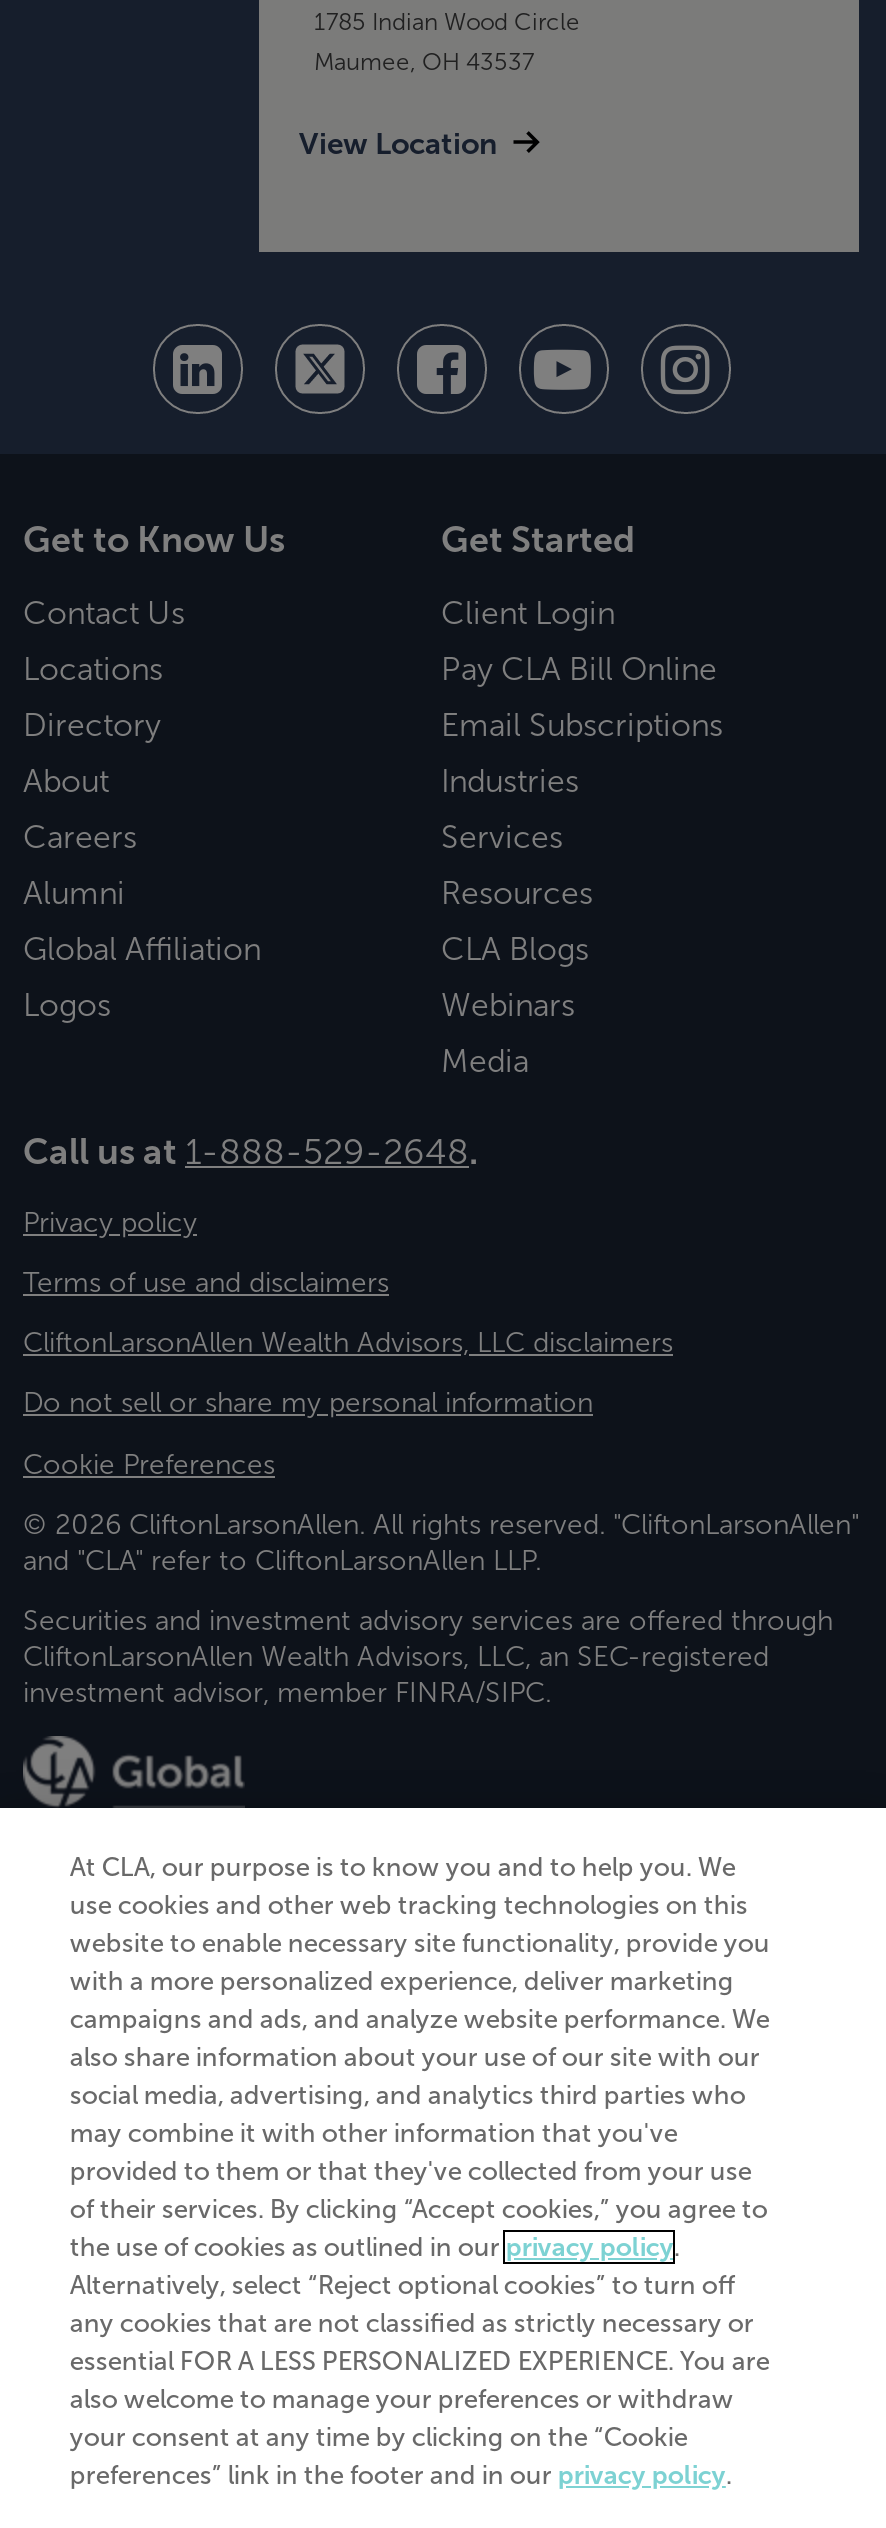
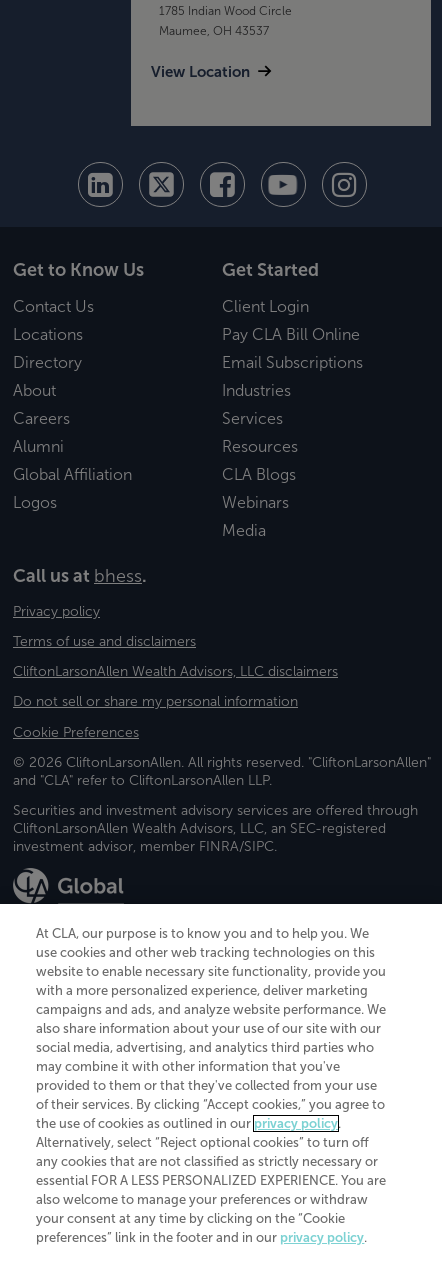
[23,1132,479,1172] Call us at 1-888-529-2648. -> [13,566,147,586] Call us at bhess.

